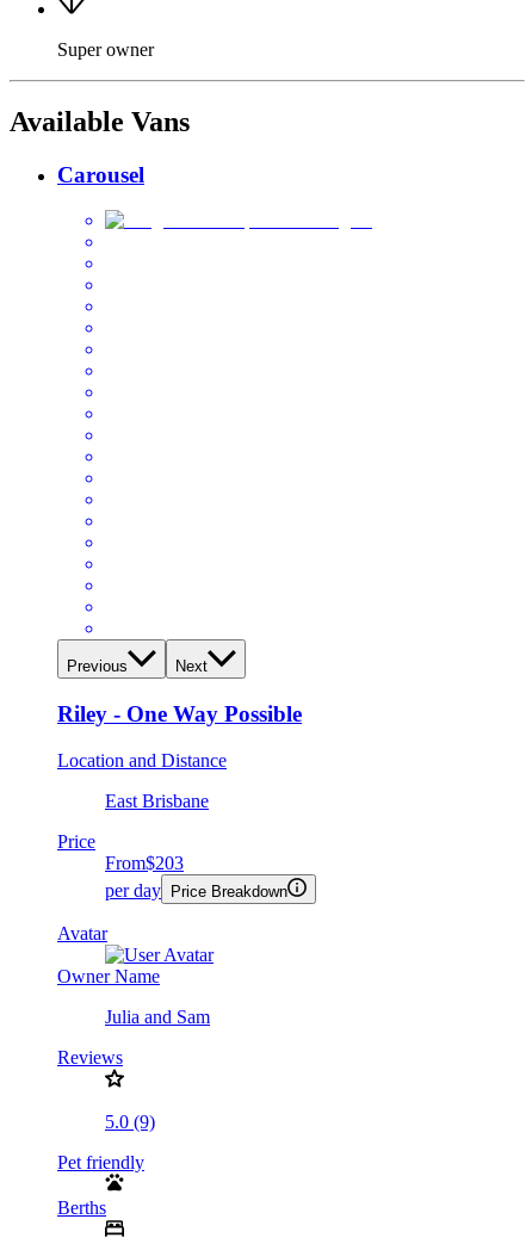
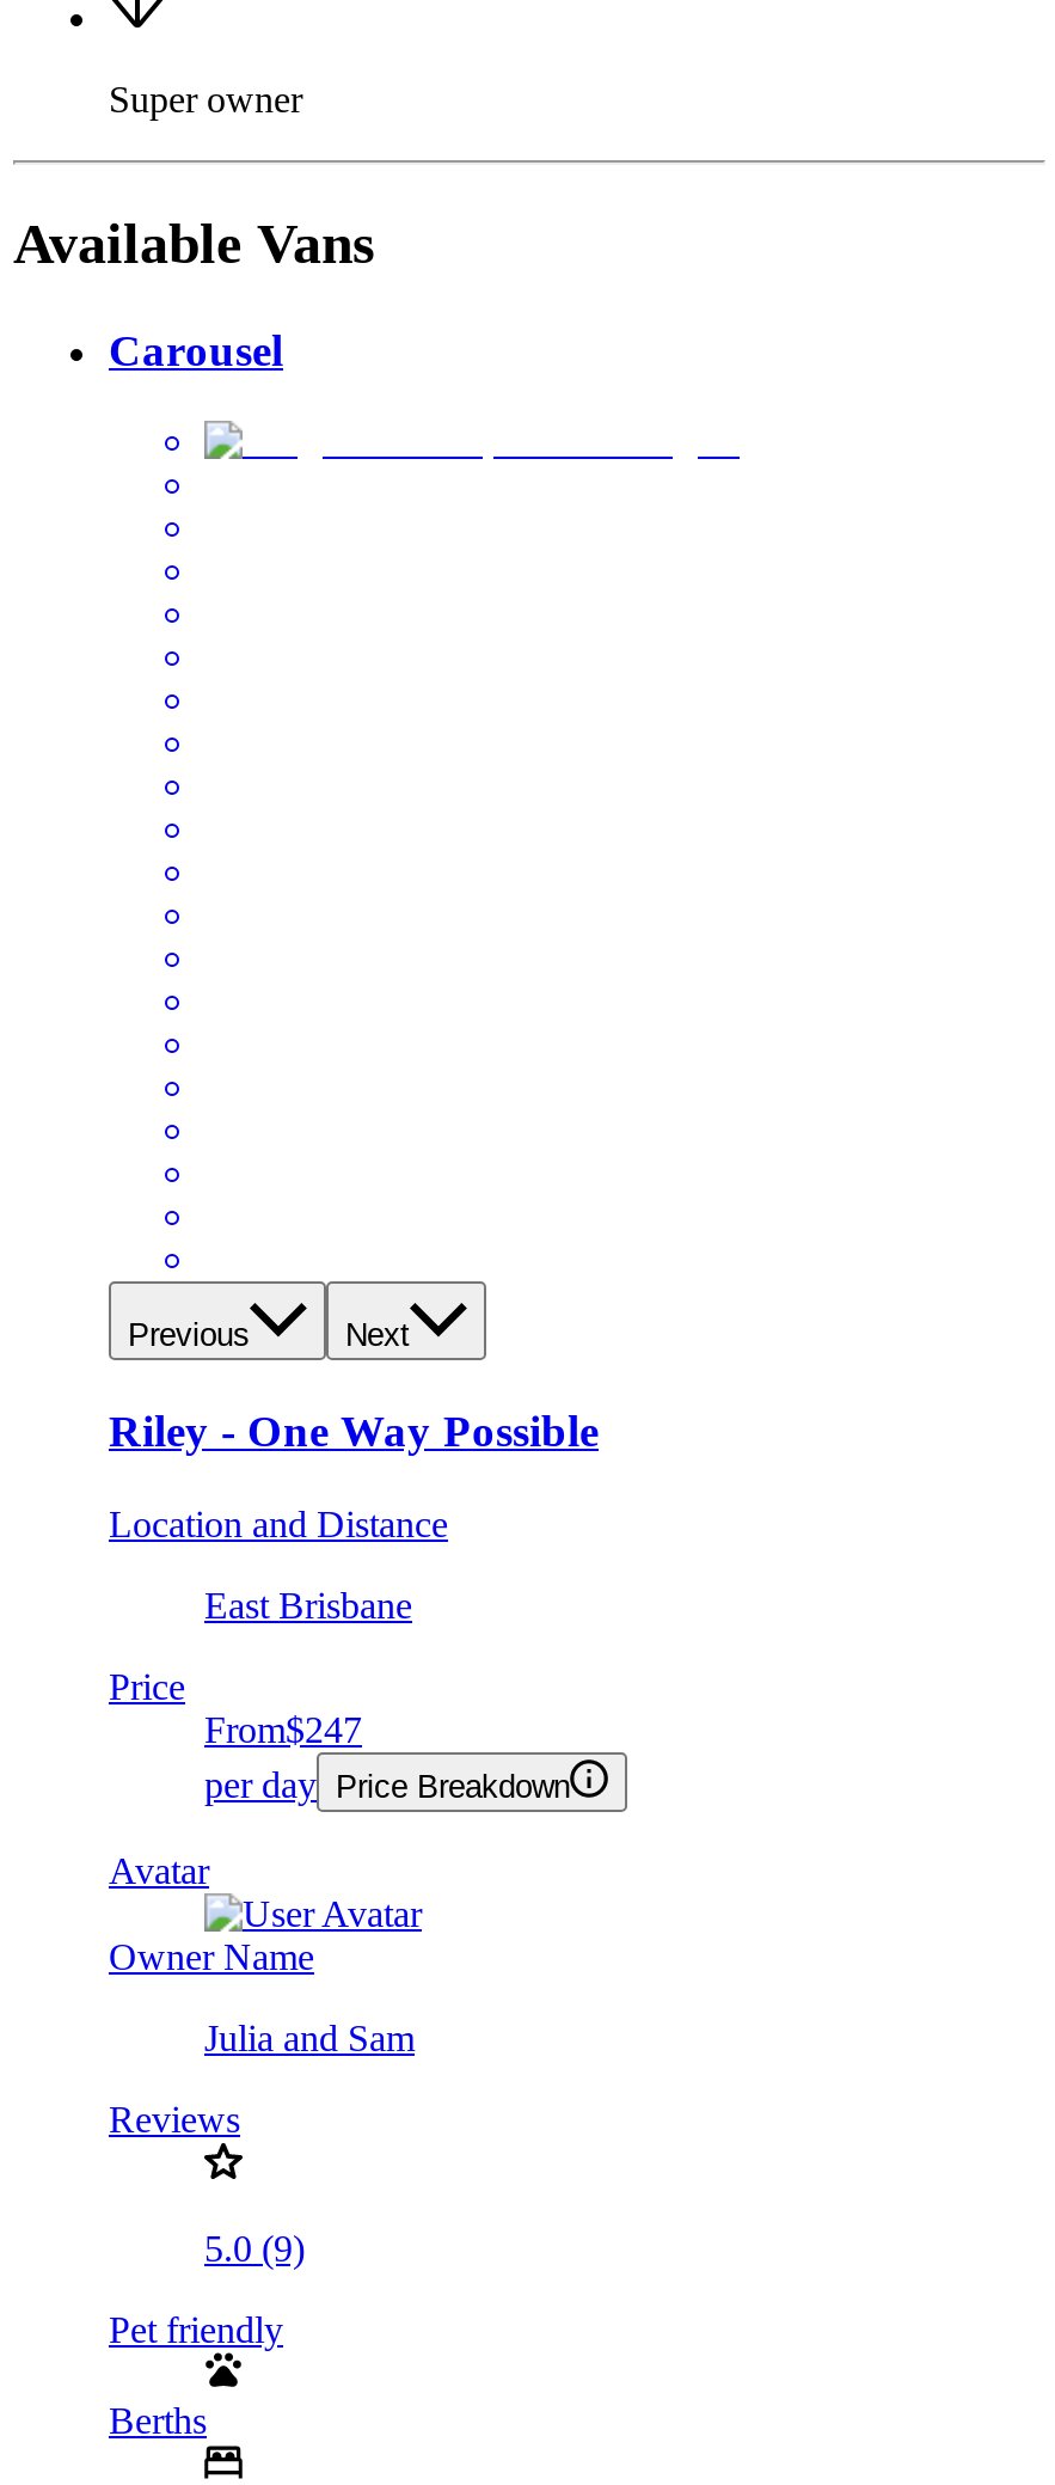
[105,852,184,873] From$203 -> [204,1709,362,1749] From$247

